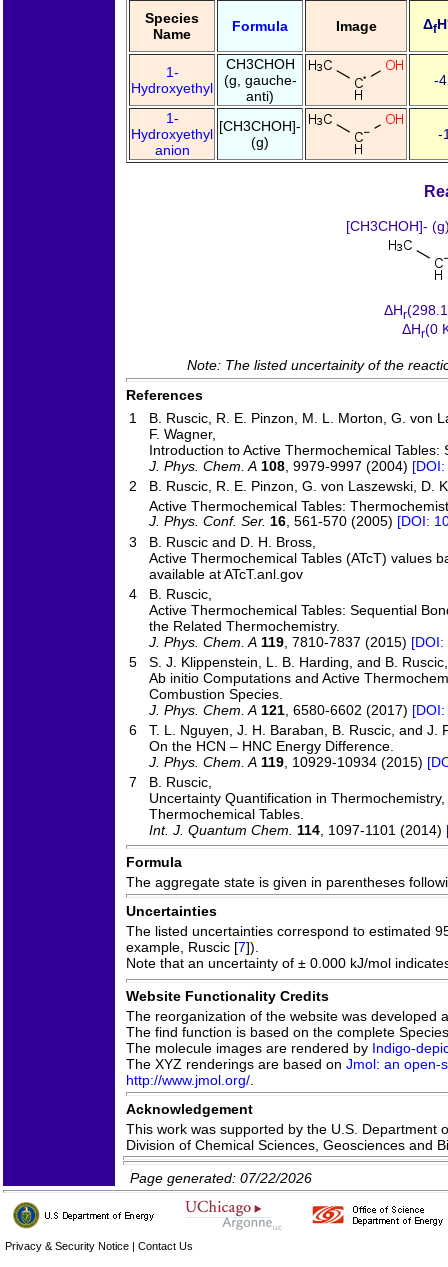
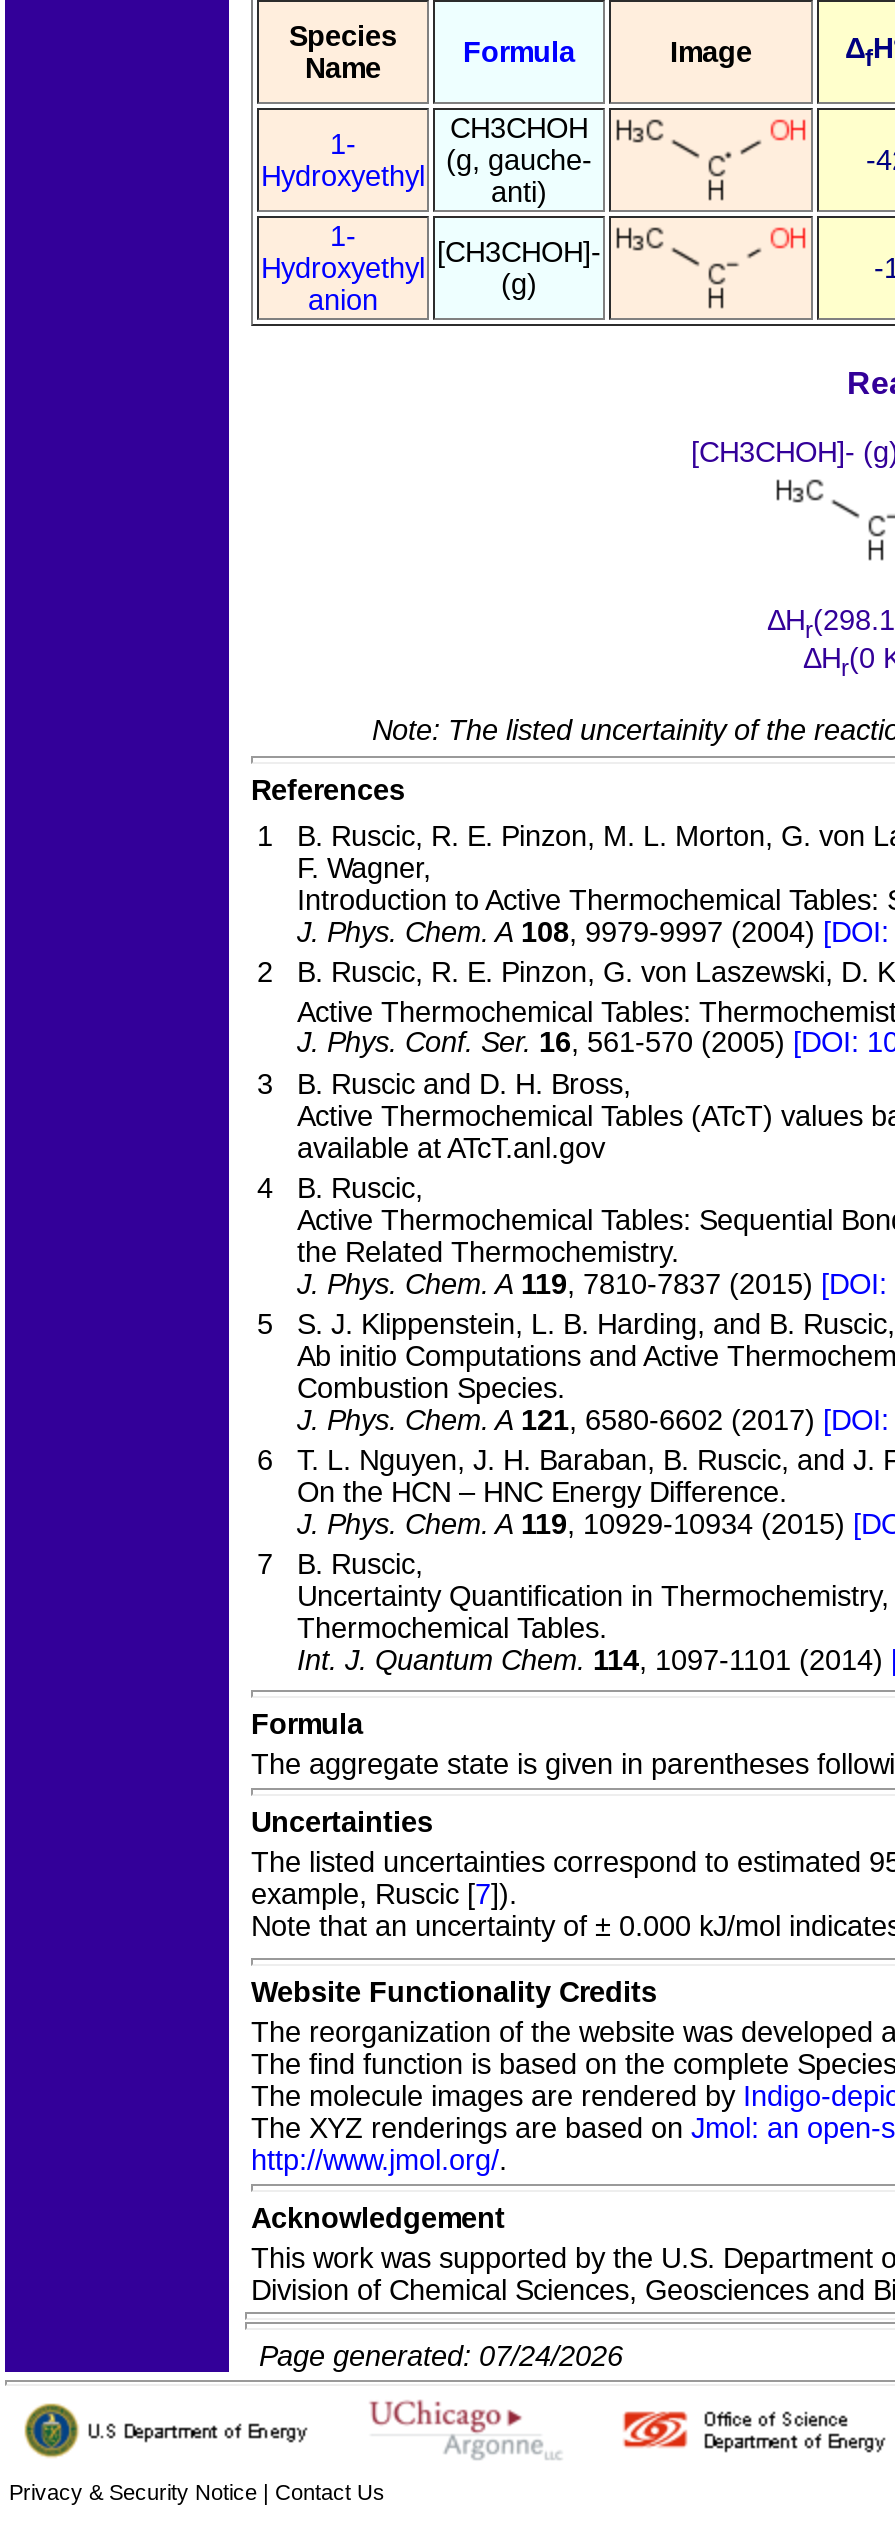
[130,1170,312,1186] Page generated: 07/22/2026 -> [259,2340,623,2372] Page generated: 07/24/2026

